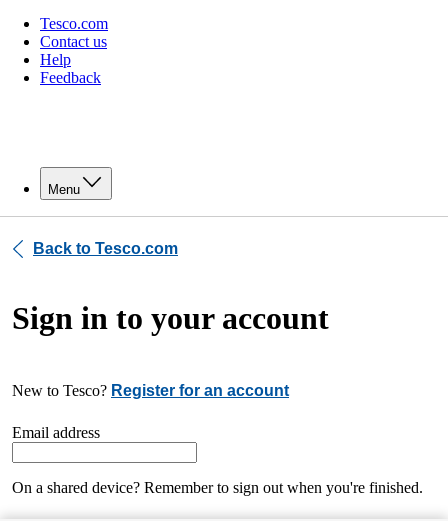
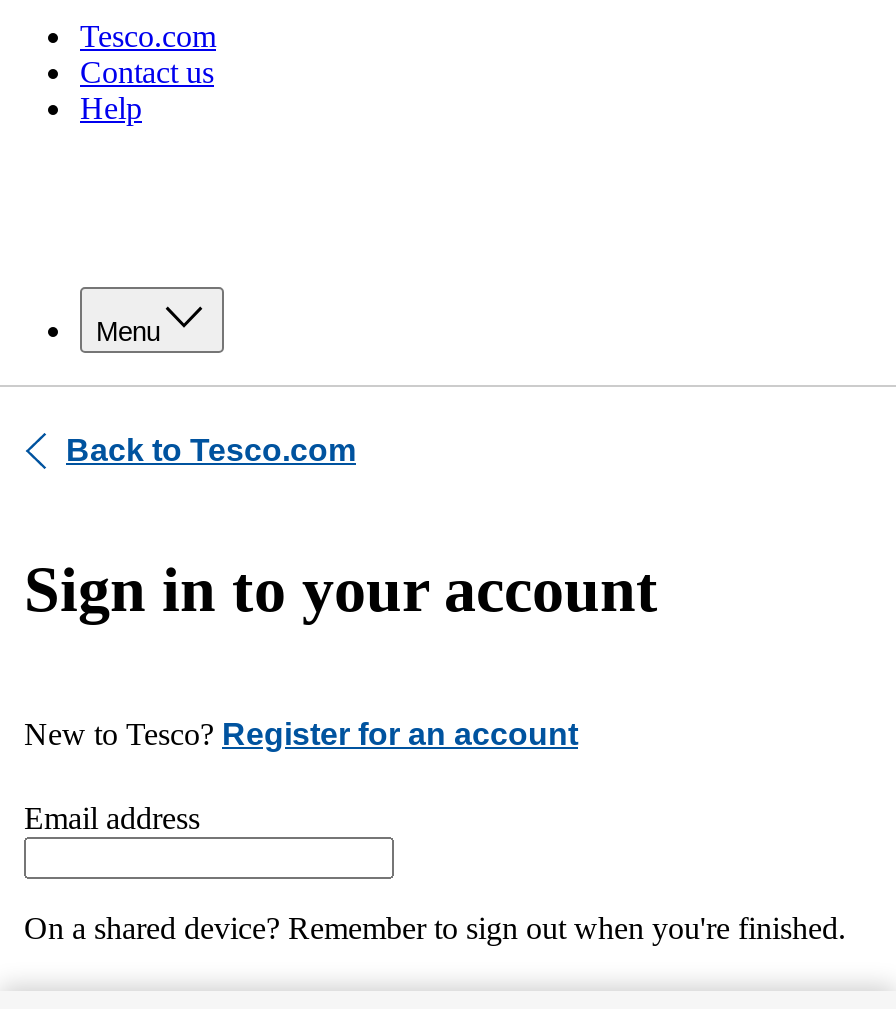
[40,69,101,86] Feedback -> none

